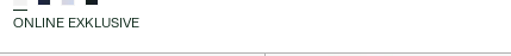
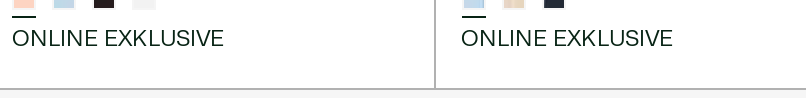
none -> [461,28,673,50] ONLINE EXKLUSIVE

